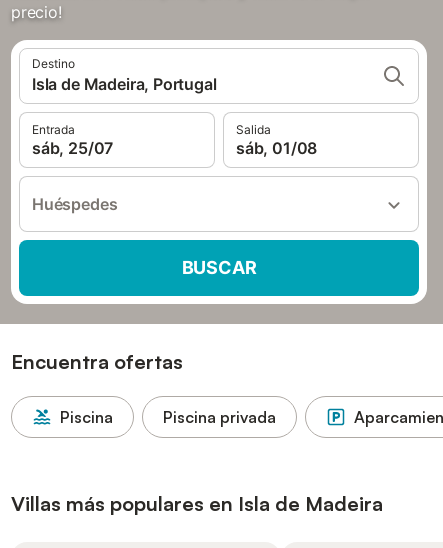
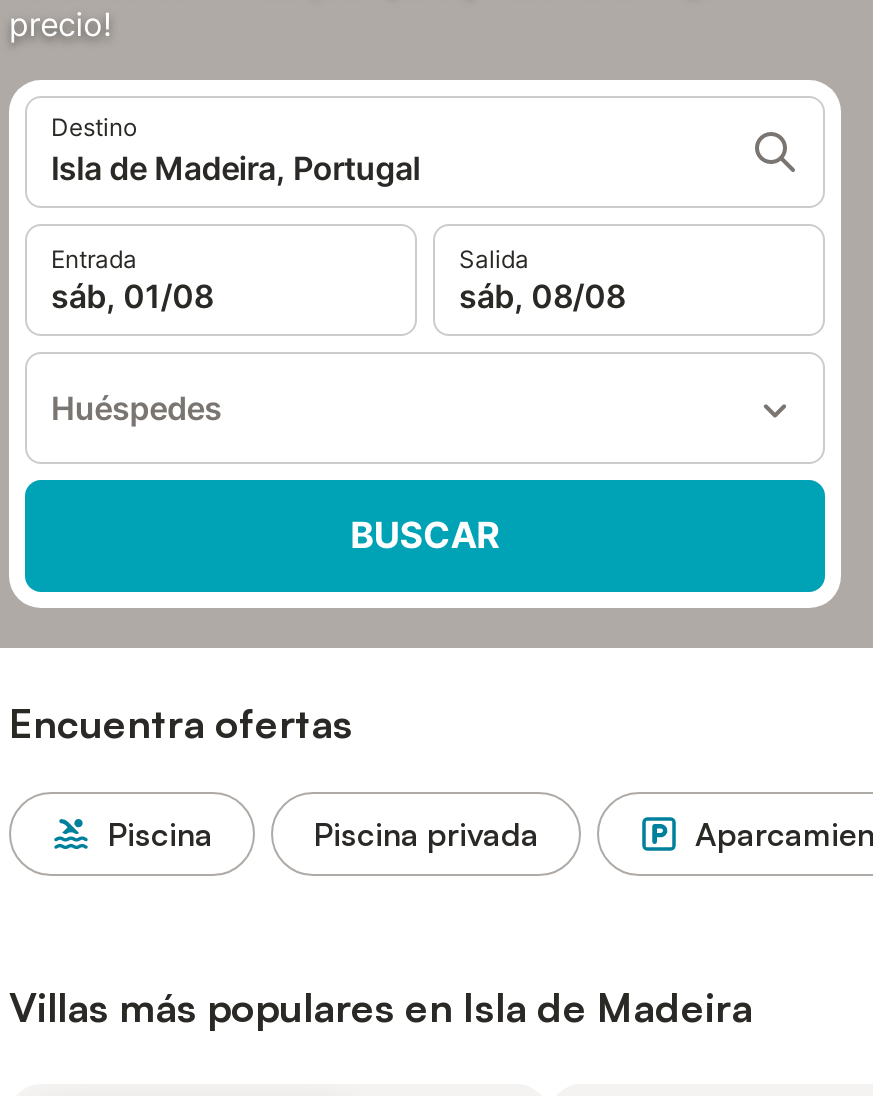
[32,138,113,158] sáb, 25/07 -> [51,276,213,316] sáb, 01/08
[236,138,317,158] sáb, 01/08 -> [459,276,625,316] sáb, 08/08

